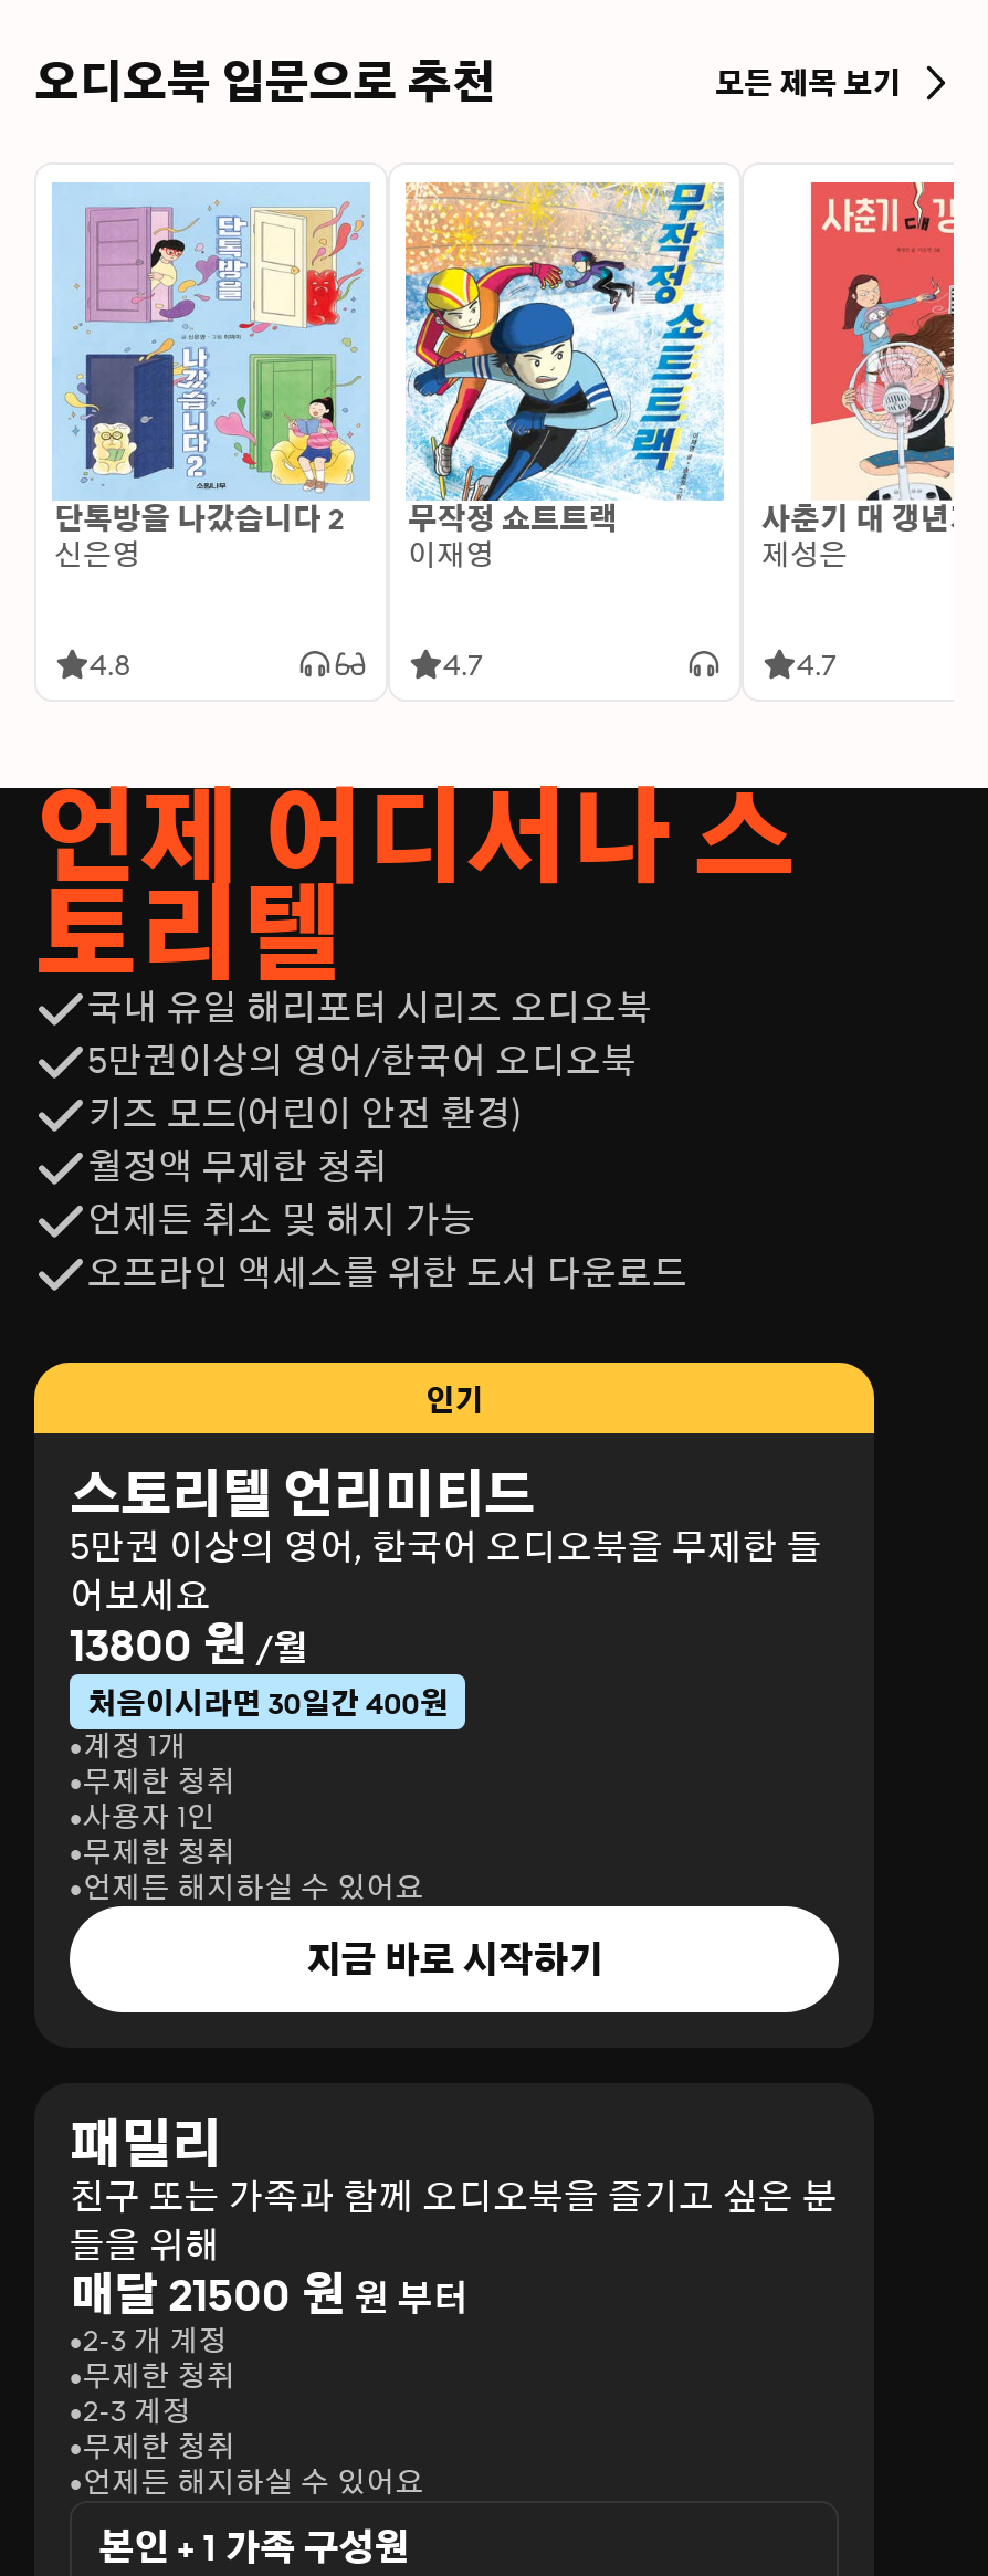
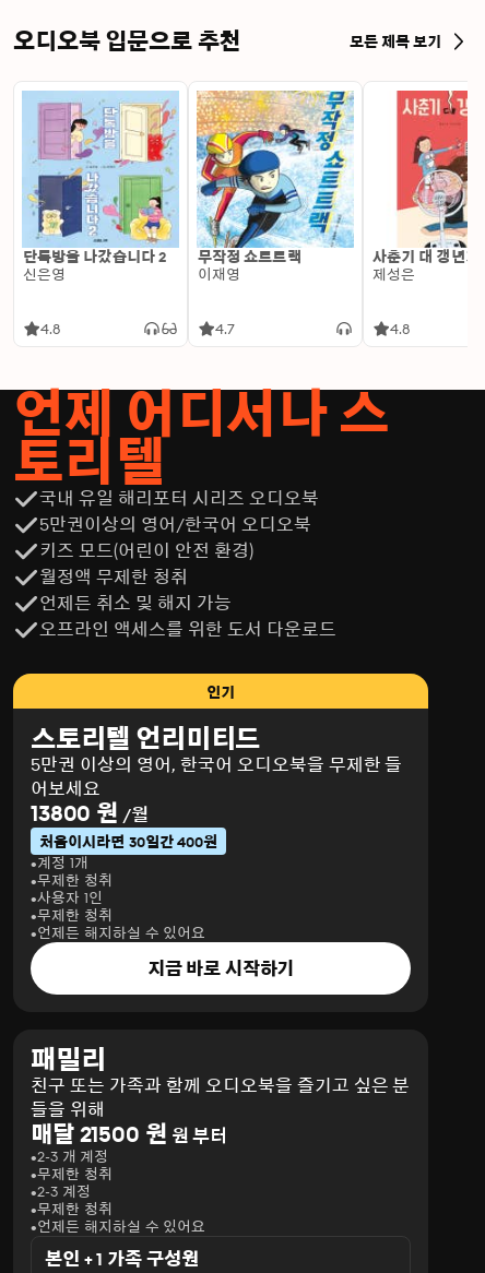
[797,646,837,682] 4.7 -> [390,320,410,337] 4.8

